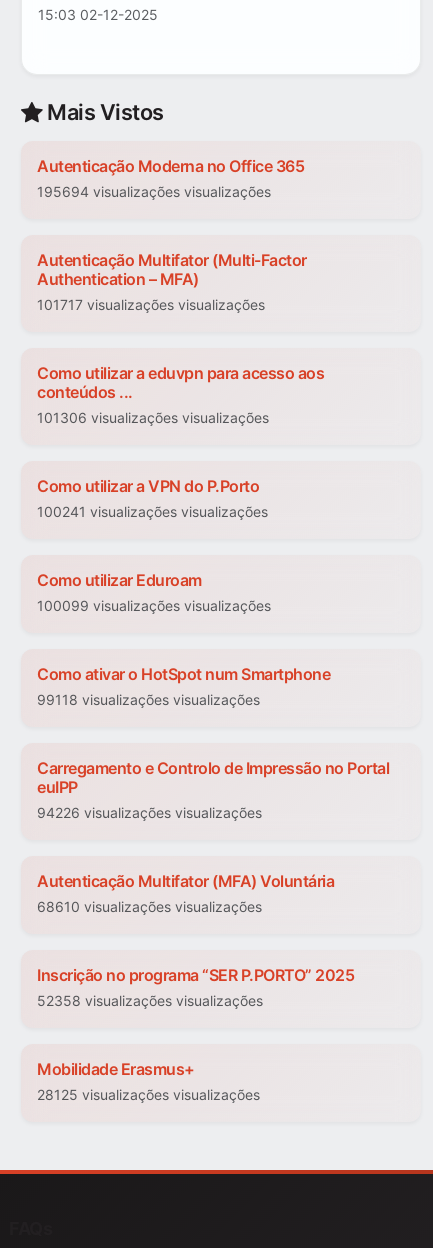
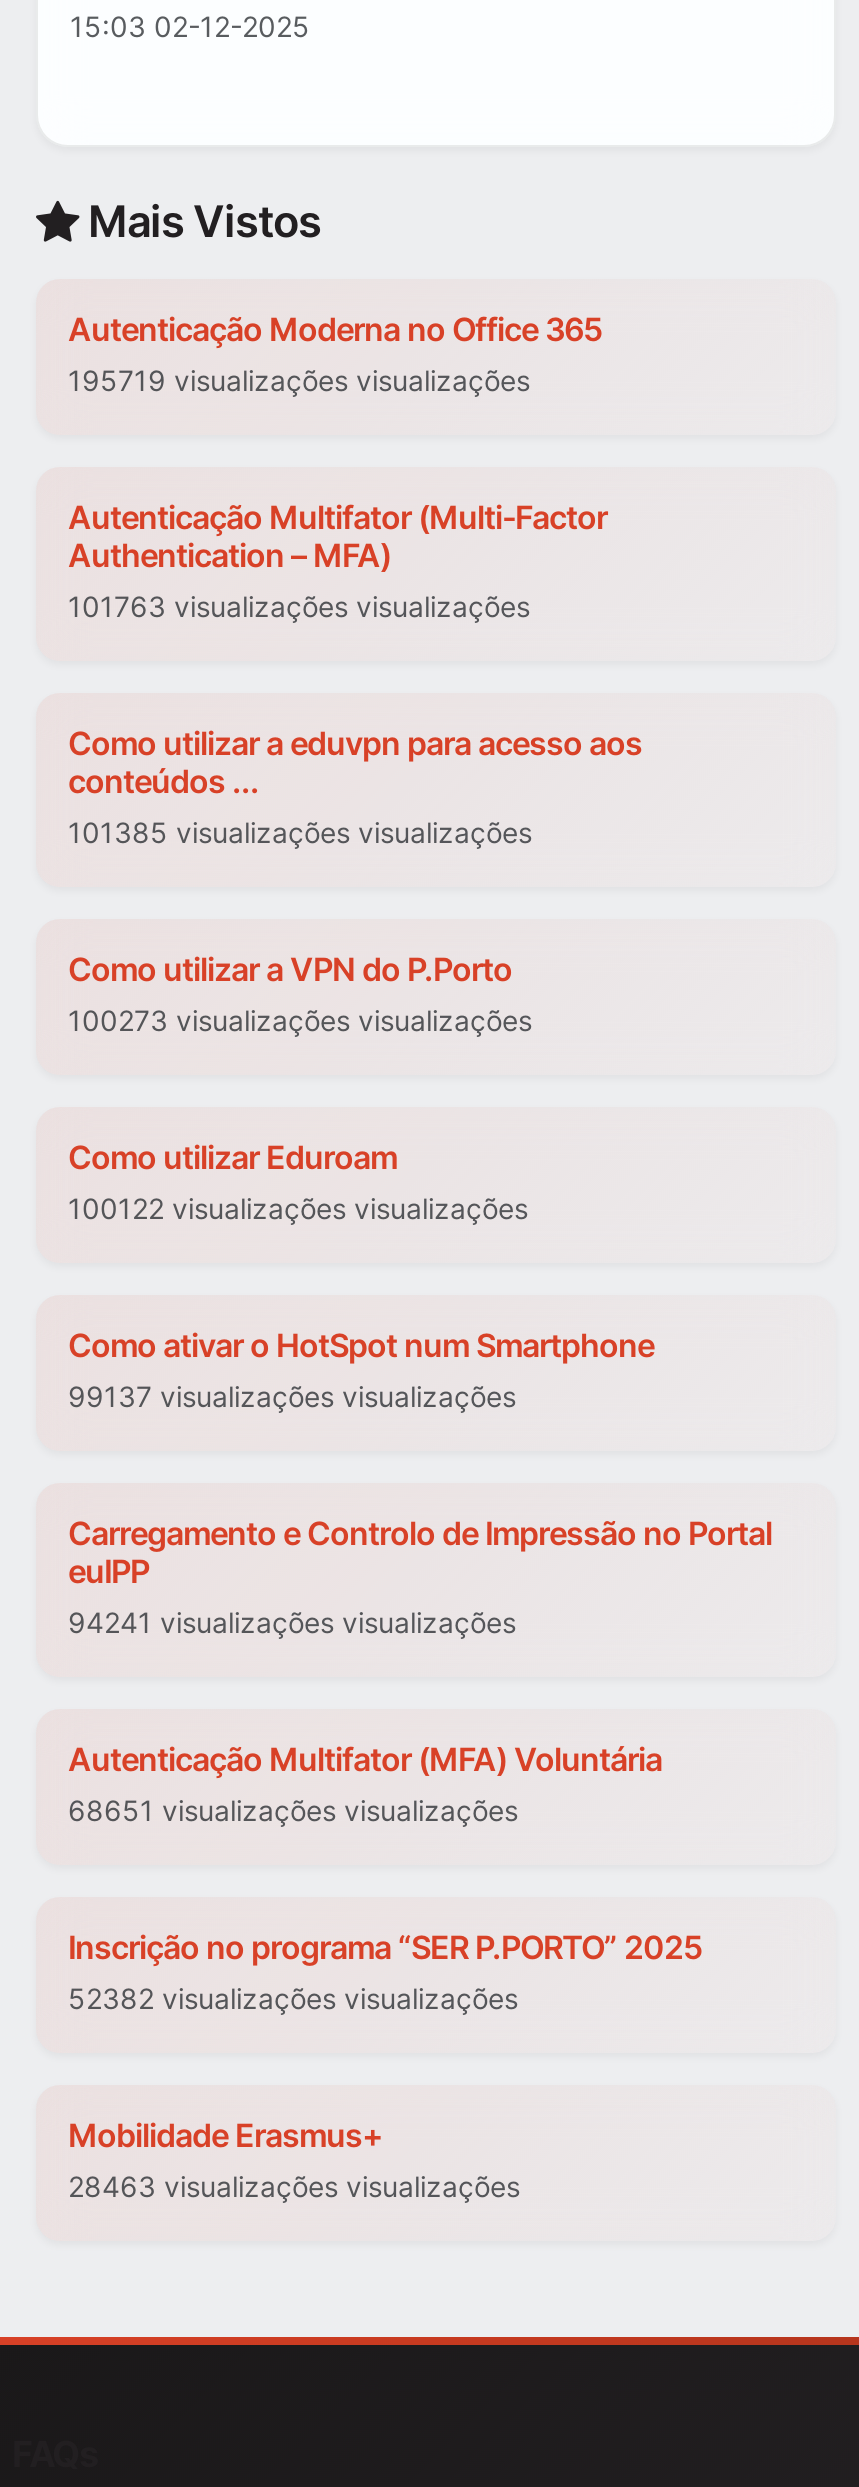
[37,183,271,200] 195694 visualizações visualizações -> [68,364,530,398] 195719 visualizações visualizações
[37,296,265,313] 101717 visualizações visualizações -> [68,590,530,624] 101763 visualizações visualizações
[37,409,269,426] 101306 visualizações visualizações -> [68,816,532,850] 101385 visualizações visualizações
[37,503,268,520] 100241 visualizações visualizações -> [68,1004,532,1038] 100273 visualizações visualizações
[37,597,271,614] 100099 visualizações visualizações -> [68,1192,528,1226] 100122 visualizações visualizações
[37,691,260,708] 99118 visualizações visualizações -> [68,1380,516,1414] 99137 visualizações visualizações
[37,804,262,821] 94226 visualizações visualizações -> [68,1606,516,1640] 94241 visualizações visualizações
[37,898,262,915] 68610 visualizações visualizações -> [68,1794,518,1828] 68651 visualizações visualizações
[37,992,263,1009] 52358 visualizações visualizações -> [68,1982,518,2016] 52382 visualizações visualizações
[37,1086,260,1103] 28125 visualizações visualizações -> [68,2170,520,2204] 28463 visualizações visualizações

